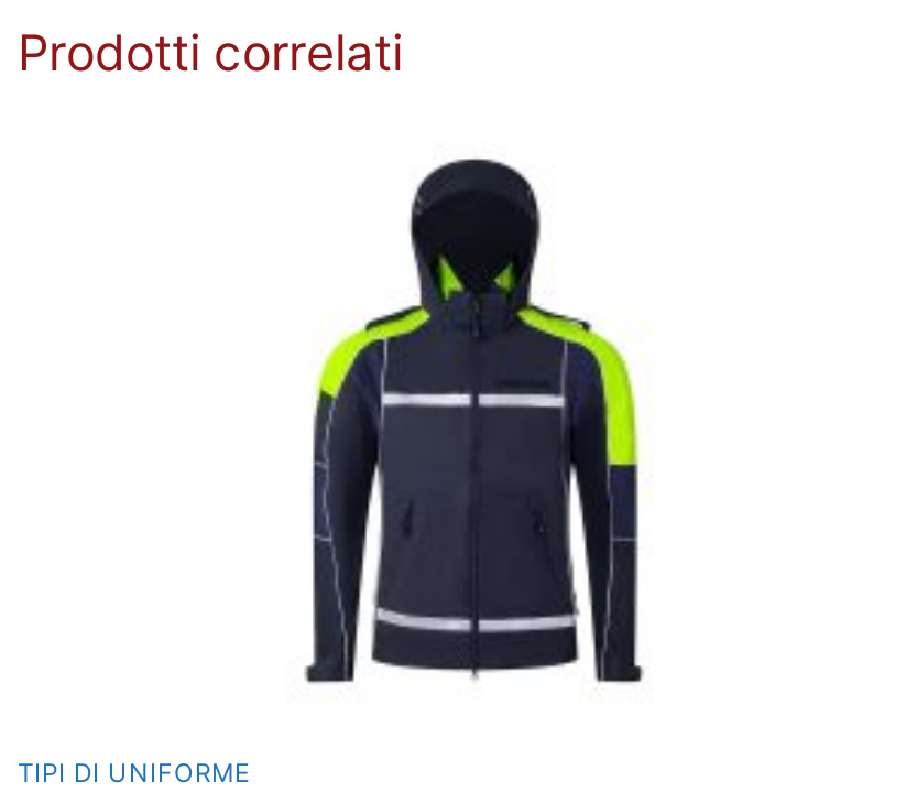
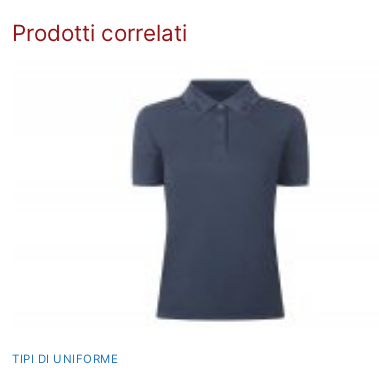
[280,156,672,687] [image] -> [130,78,311,322] [image]

